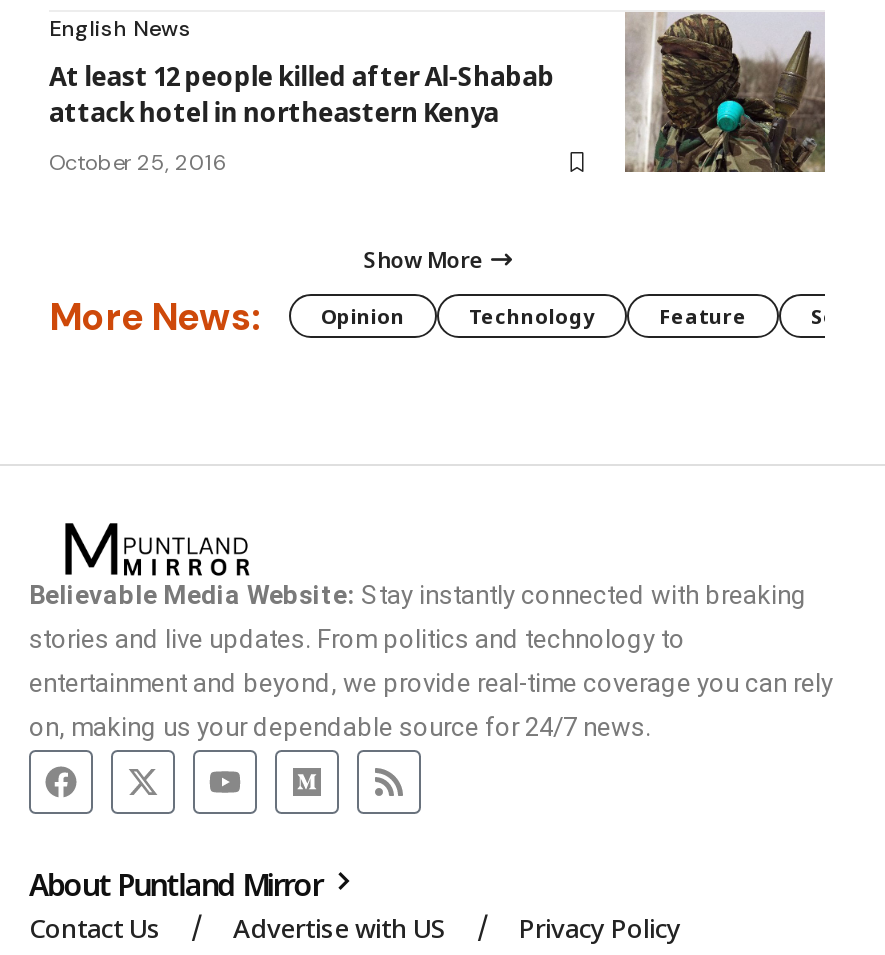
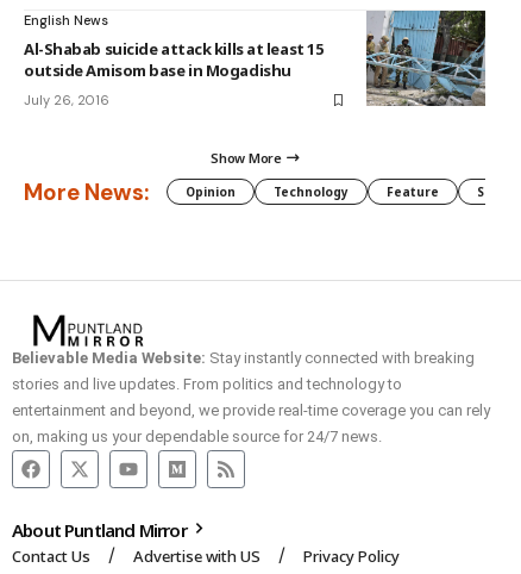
[49,12,827,174] [image] | At least 12 people killed after Al-Shabab | attack hotel in northeastern Kenya -> [24,10,487,107] [image] | Al-Shabab suicide attack kills at least 15 | outside Amisom base in Mogadishu
[49,148,229,176] October 25, 2016 -> [24,92,109,108] July 26, 2016

